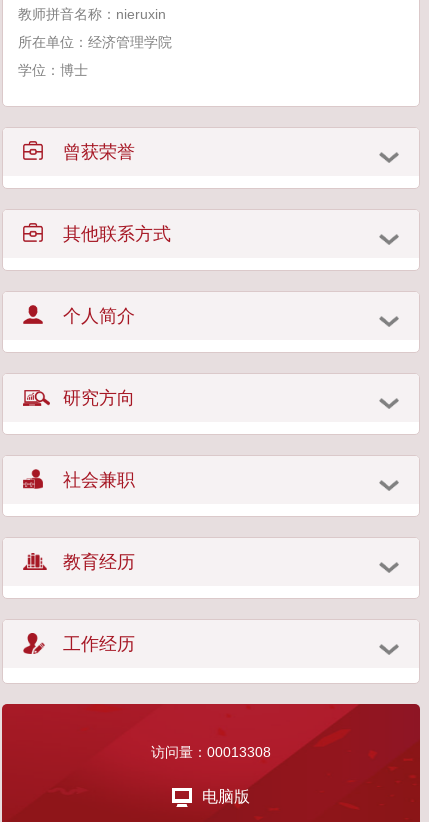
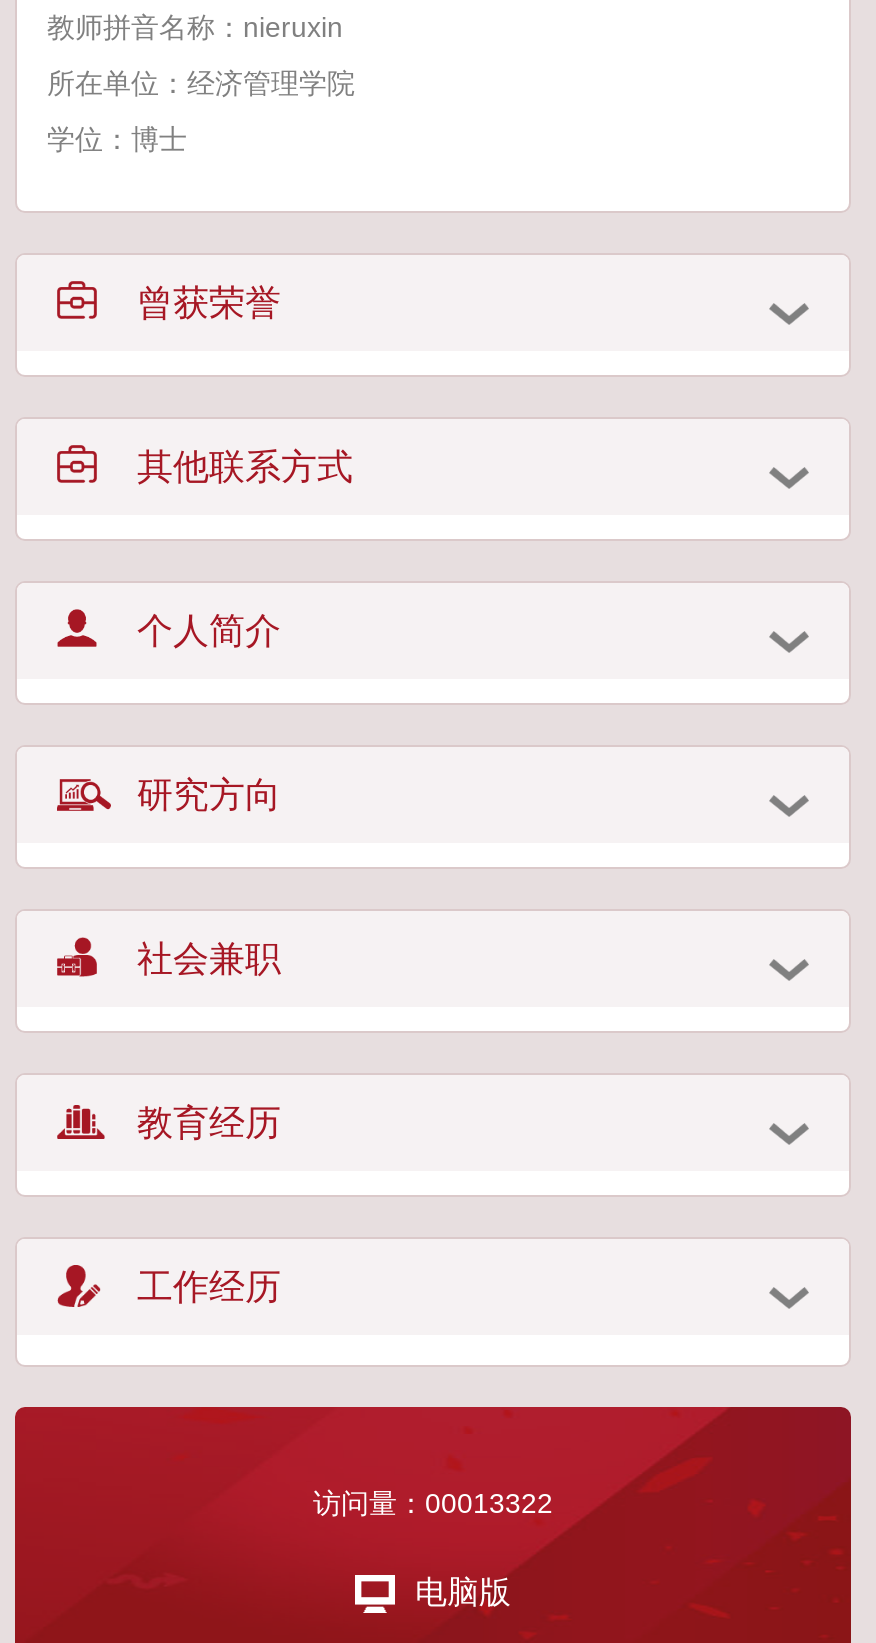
[151,744,271,760] 访问量：00013308 -> [313,1487,553,1519] 访问量：00013322

